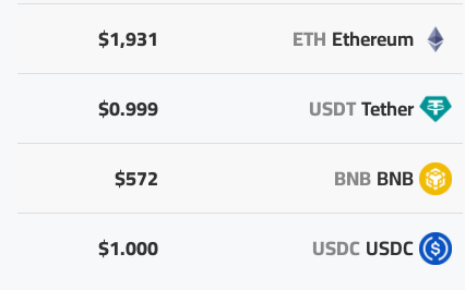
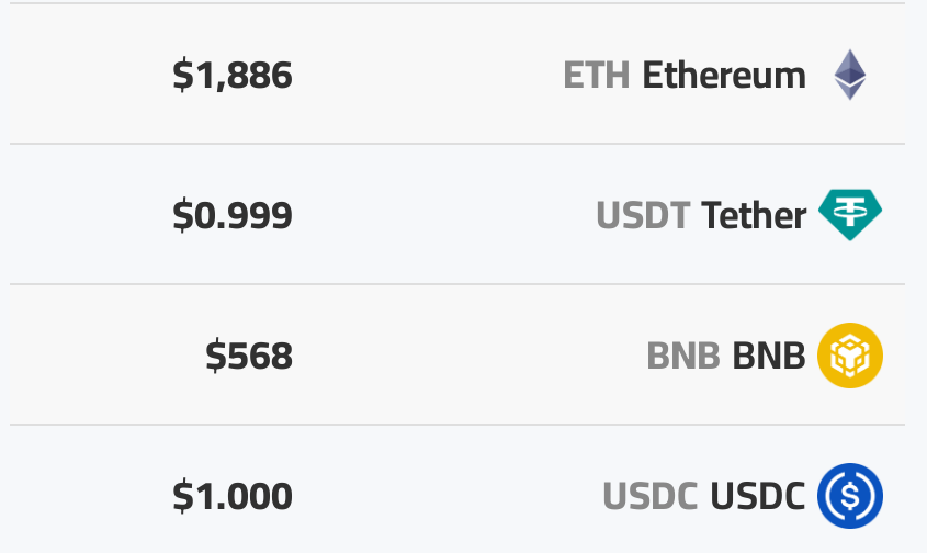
[98,21,158,57] $1,931 -> [172,38,293,111] $1,886
[115,161,158,197] $572 -> [205,319,293,392] $568

